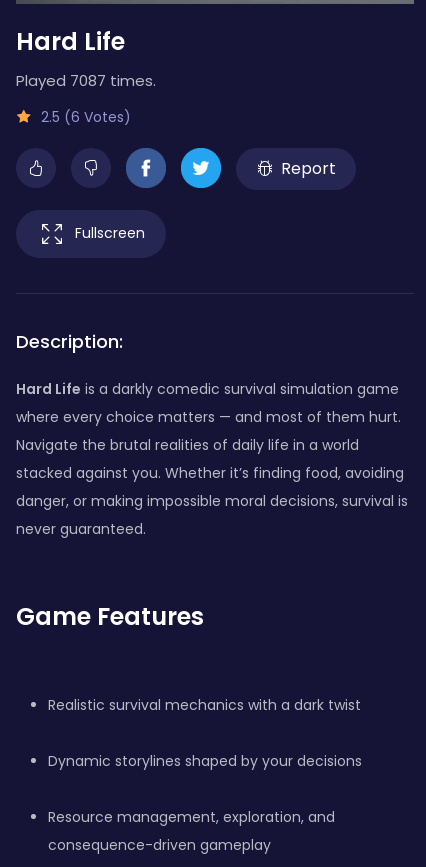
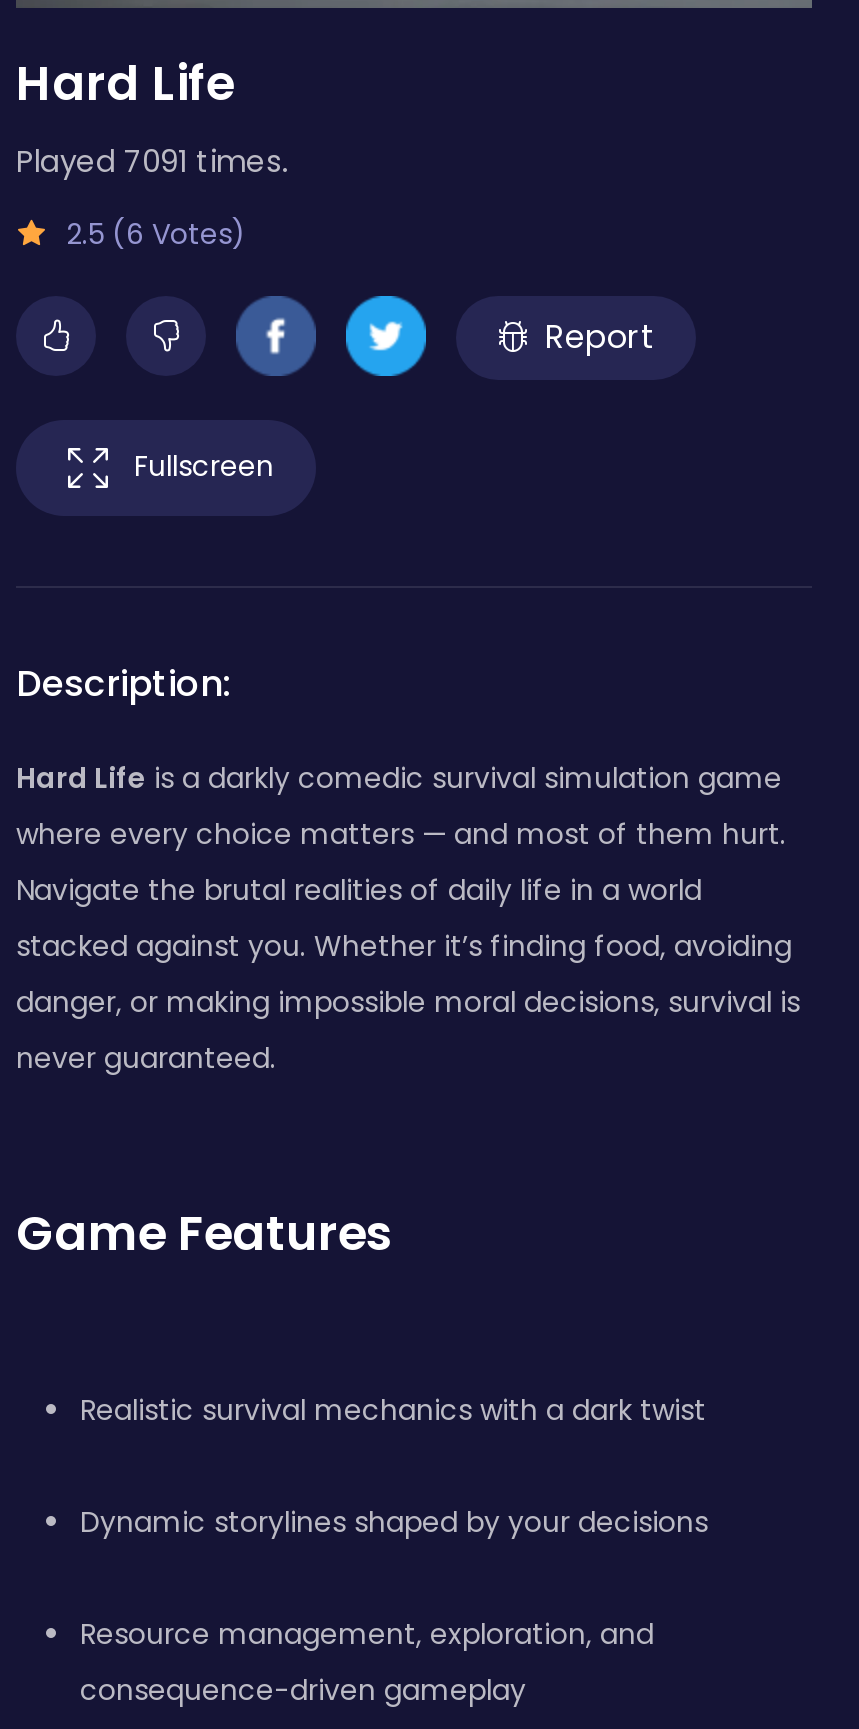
[16,70,156,91] Played 7087 times. -> [16,140,288,182] Played 7091 times.

